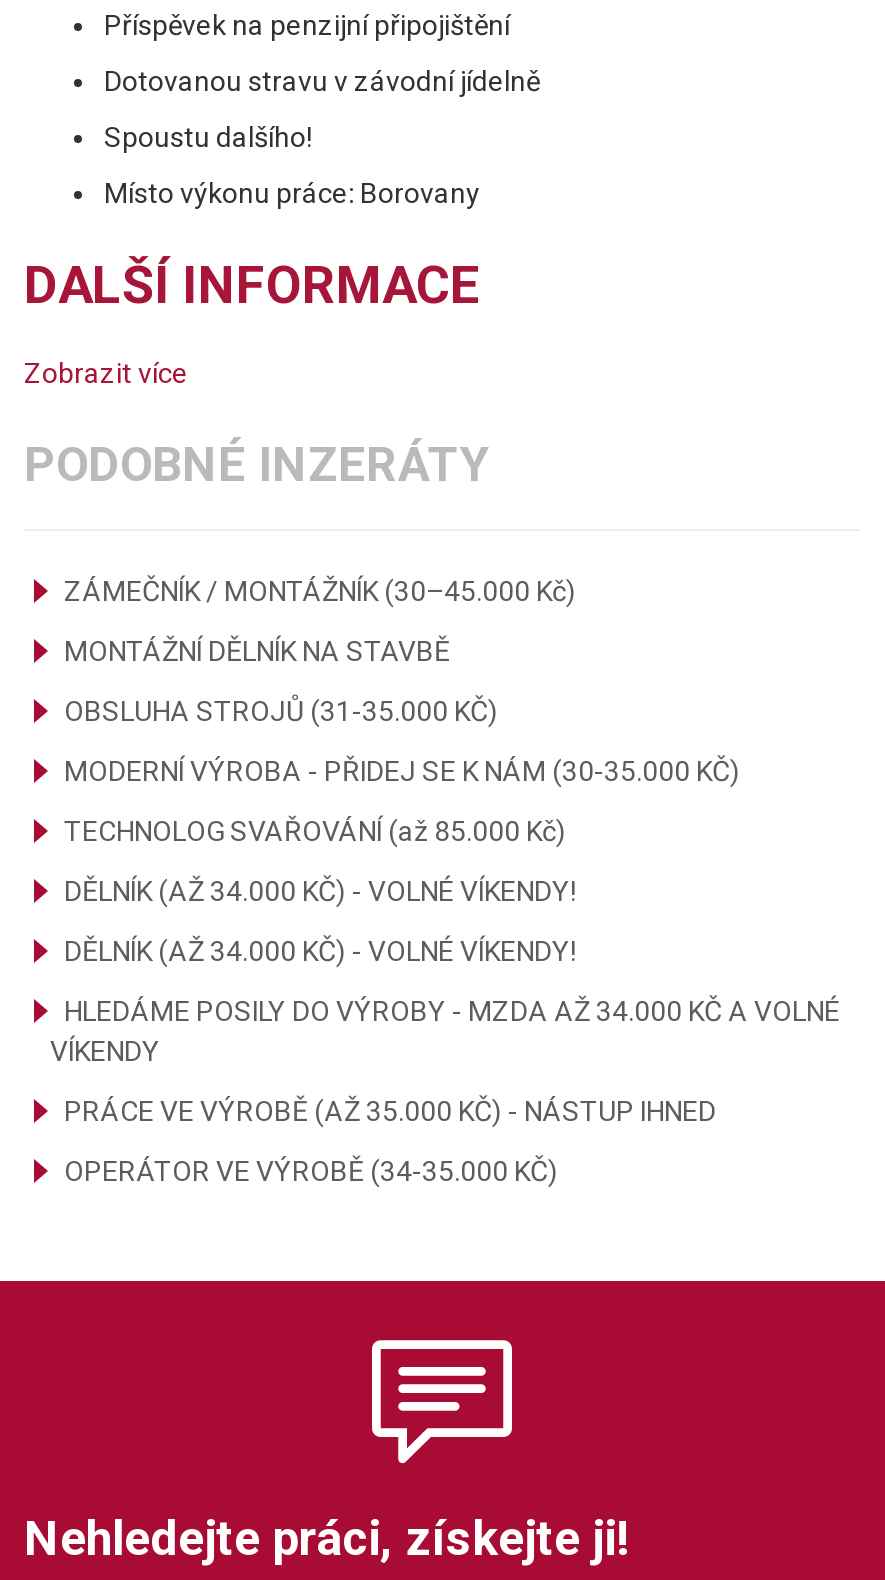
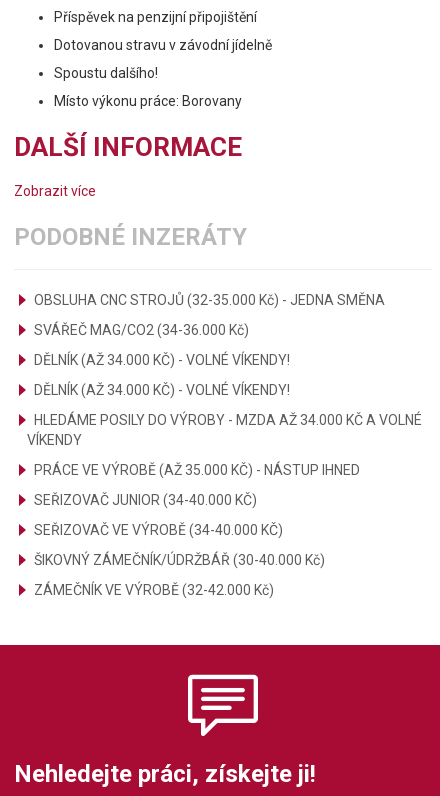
[64,575,740,847] ZÁMEČNÍK / MONTÁŽNÍK (30–45.000 Kč) | MONTÁŽNÍ DĚLNÍK NA STAVBĚ | OBSLUHA STROJŮ (31-35.000 KČ) | MODERNÍ VÝROBA - PŘIDEJ SE K NÁM (30-35.000 KČ) | TECHNOLOG SVAŘOVÁNÍ (až 85.000 Kč) -> [34,292,385,338] OBSLUHA CNC STROJŮ (32-35.000 Kč) - JEDNA SMĚNA | SVÁŘEČ MAG/CO2 (34-36.000 Kč)
moved [50,875,840,1127] -> [27,352,422,478]: DĚLNÍK (AŽ 34.000 KČ) - VOLNÉ VÍKENDY! | DĚLNÍK (AŽ 34.000 KČ) - VOLNÉ VÍKENDY! | HLEDÁME POSILY DO VÝROBY - MZDA AŽ 34.000 KČ A VOLNÉ | VÍKENDY | PRÁCE VE VÝROBĚ (AŽ 35.000 KČ) - NÁSTUP IHNED
[64,1155,558,1187] OPERÁTOR VE VÝROBĚ (34-35.000 KČ) -> [34,492,325,598] SEŘIZOVAČ JUNIOR (34-40.000 KČ) | SEŘIZOVAČ VE VÝROBĚ (34-40.000 KČ) | ŠIKOVNÝ ZÁMEČNÍK/ÚDRŽBÁŘ (30-40.000 Kč) | ZÁMEČNÍK VE VÝROBĚ (32-42.000 Kč)

